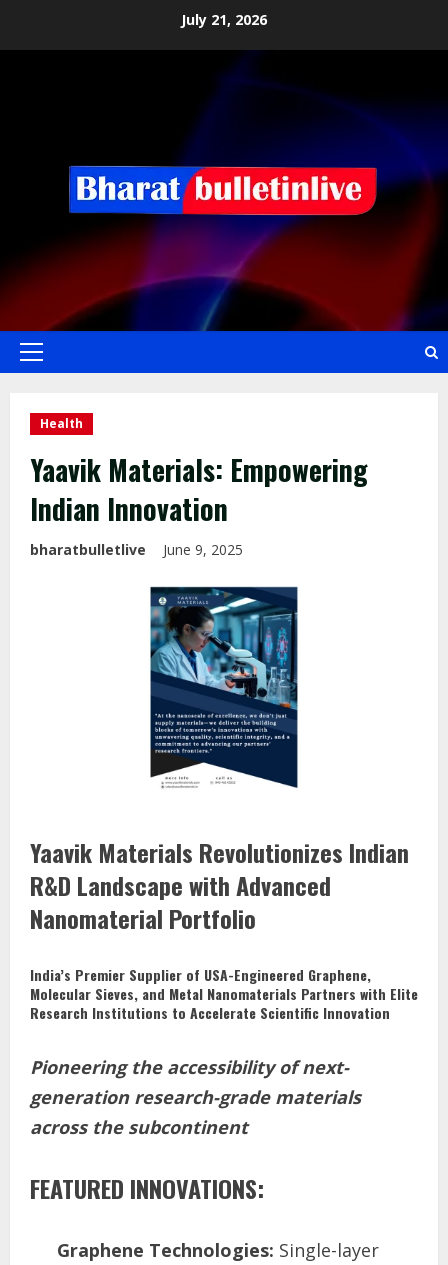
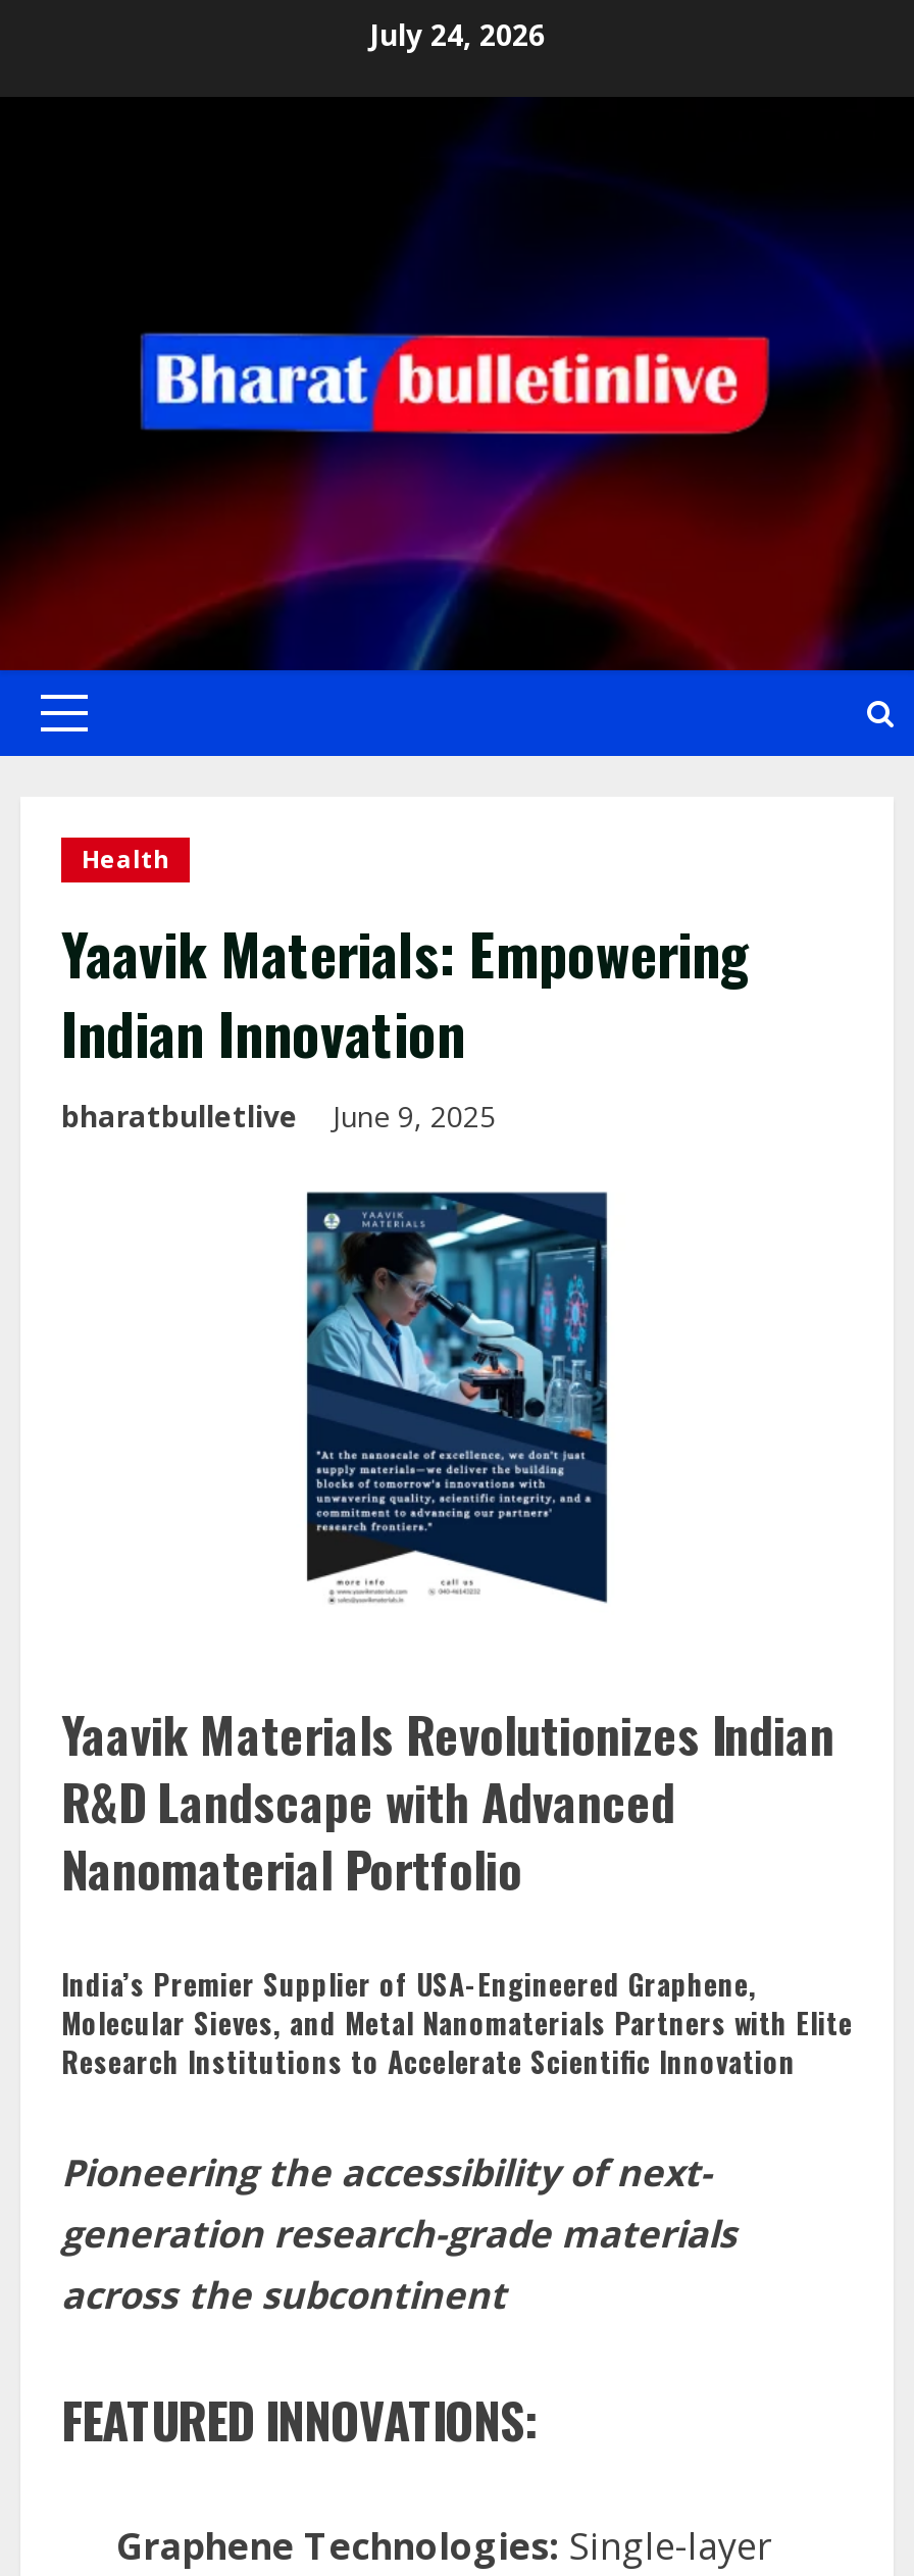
[181,10,267,29] July 21, 2026 -> [369,15,545,54] July 24, 2026

